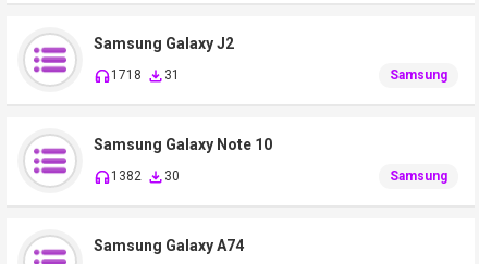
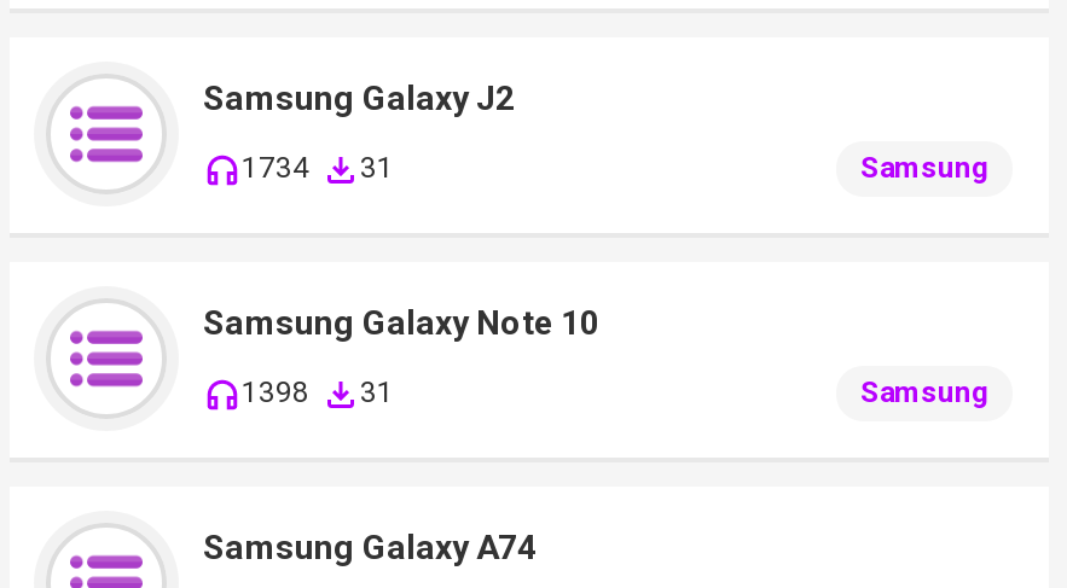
[111,67,180,83] 1718 31 -> [242,151,394,185] 1734 31
[111,169,142,184] 1382 -> [242,376,309,410] 1398
[164,169,180,184] 30 -> [360,376,394,410] 31

